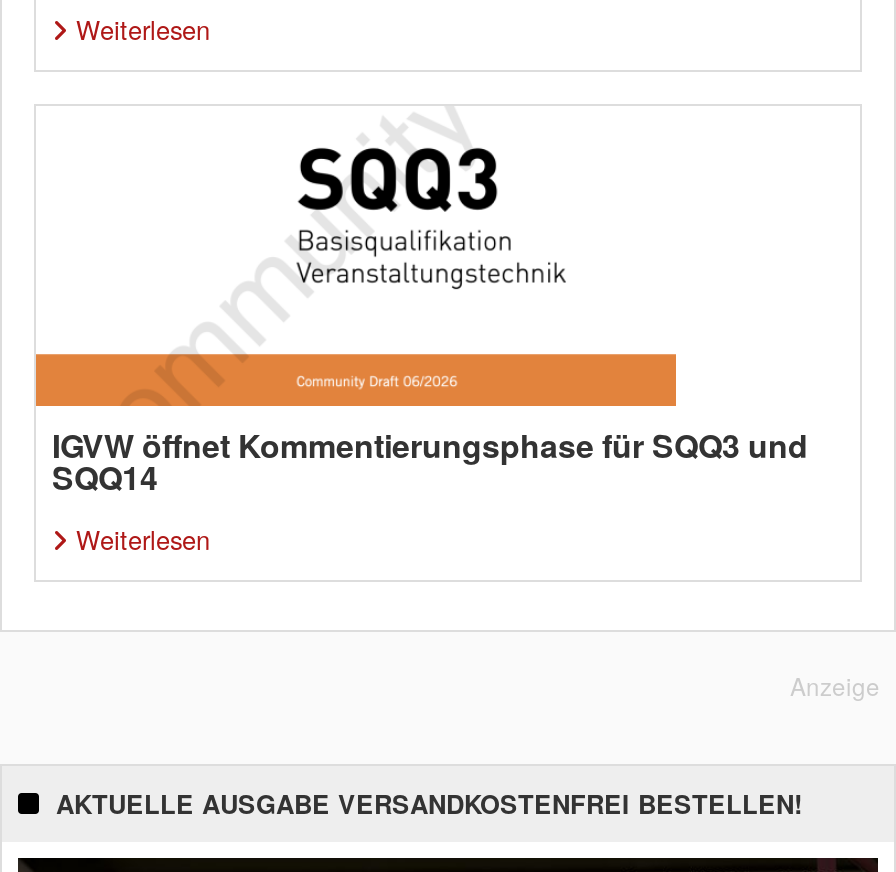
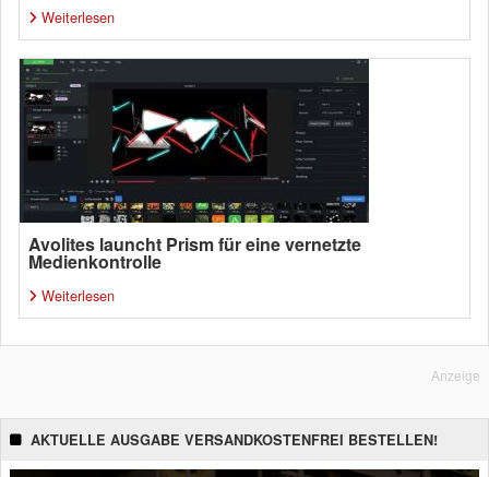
[34,106,808,500] [image] | IGVW öffnet Kommentierungsphase für SQQ3 und | SQQ14 -> [19,58,370,274] [image] | Avolites launcht Prism für eine vernetzte | Medienkontrolle

